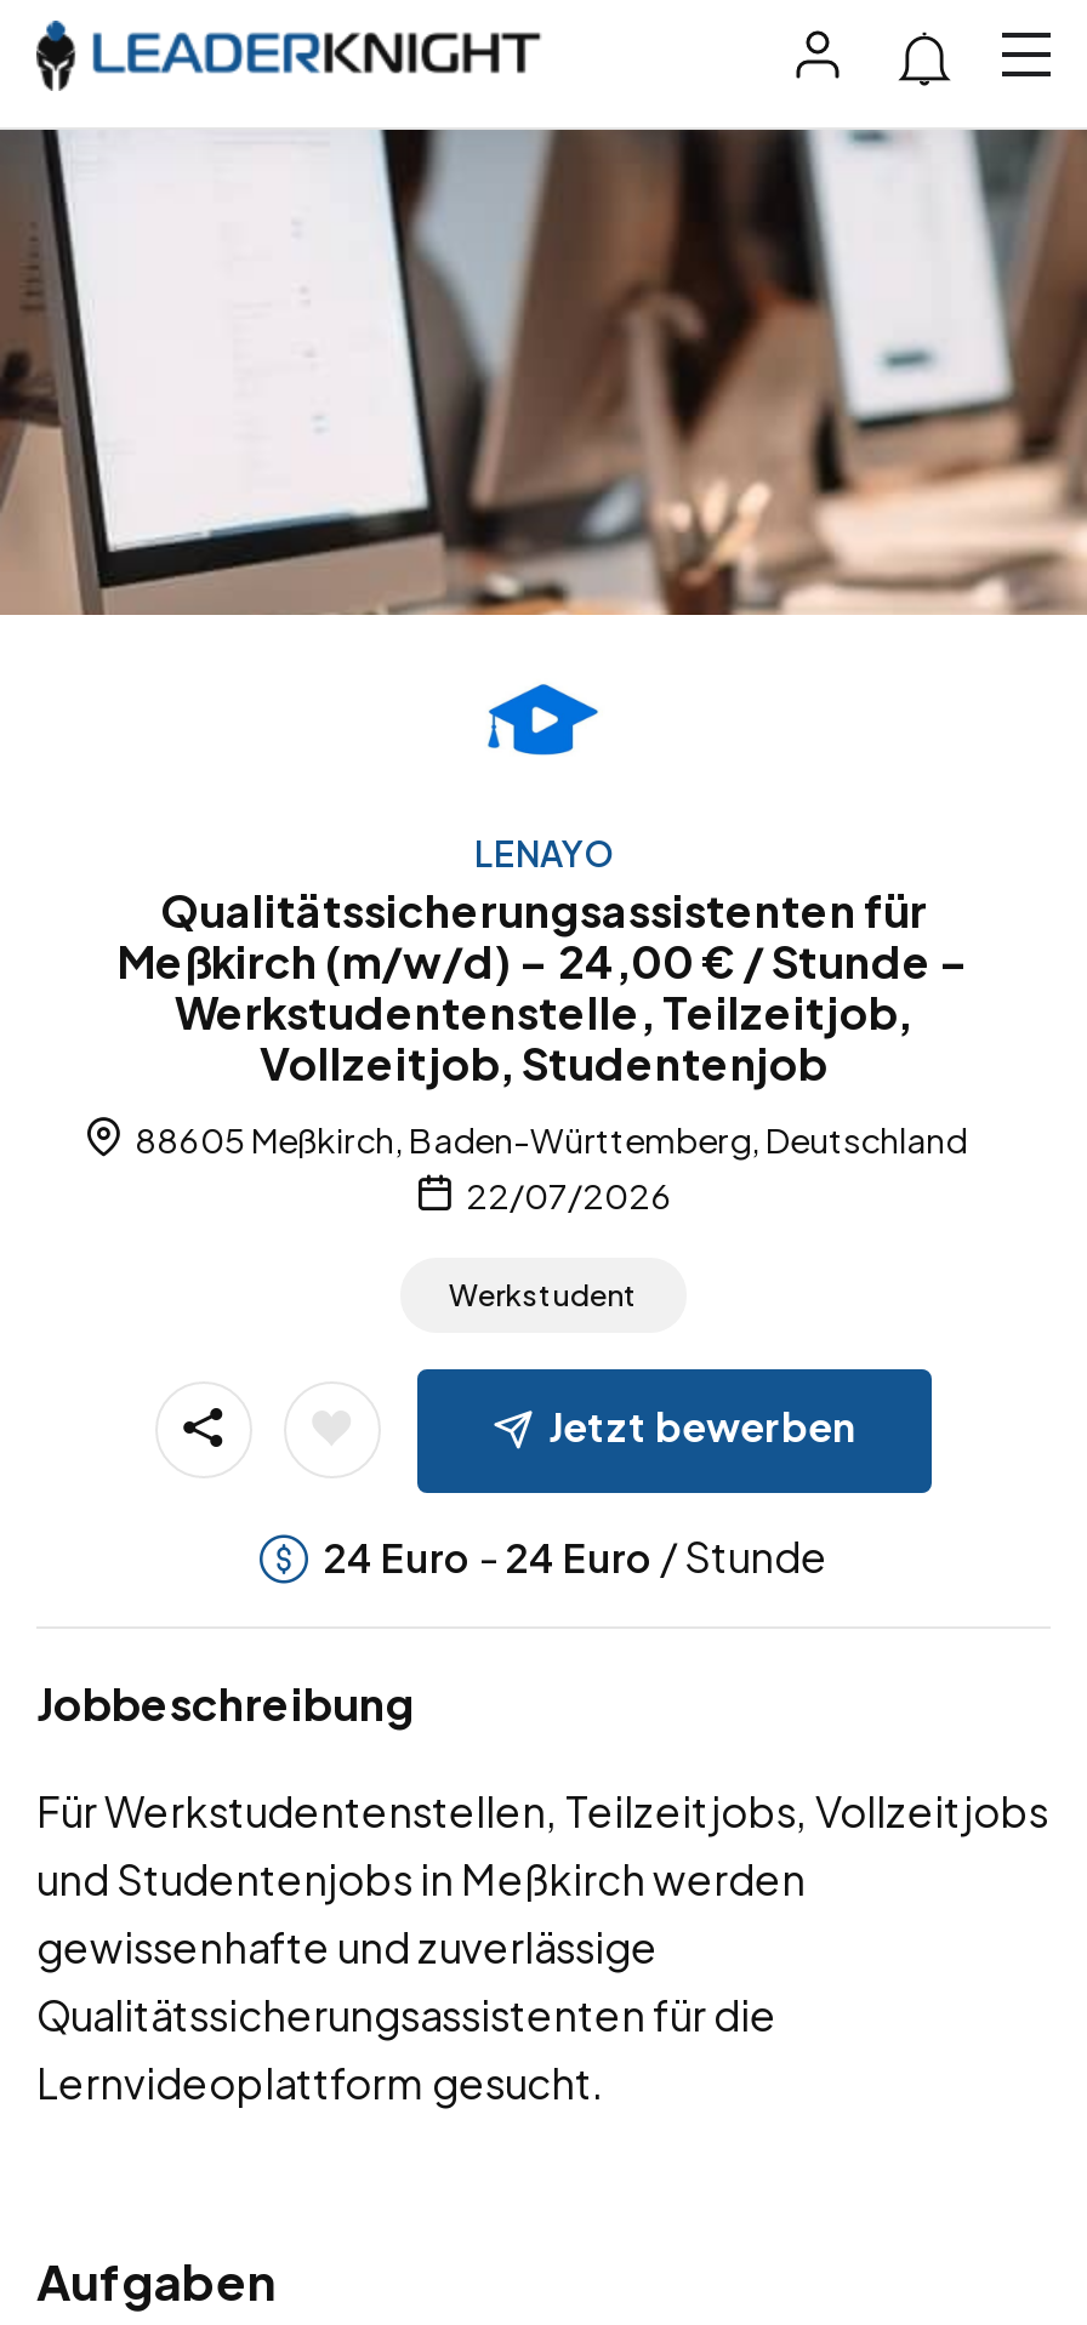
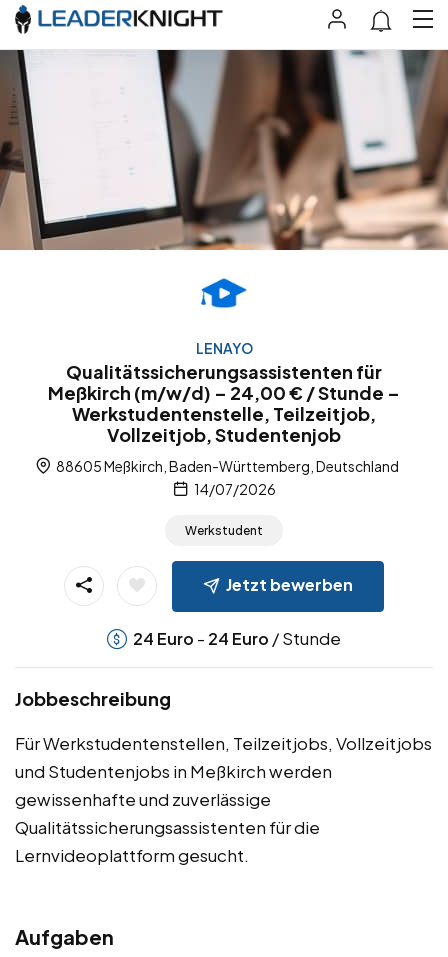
[461,1173,672,1217] 22/07/2026 -> [191,480,275,498] 14/07/2026

